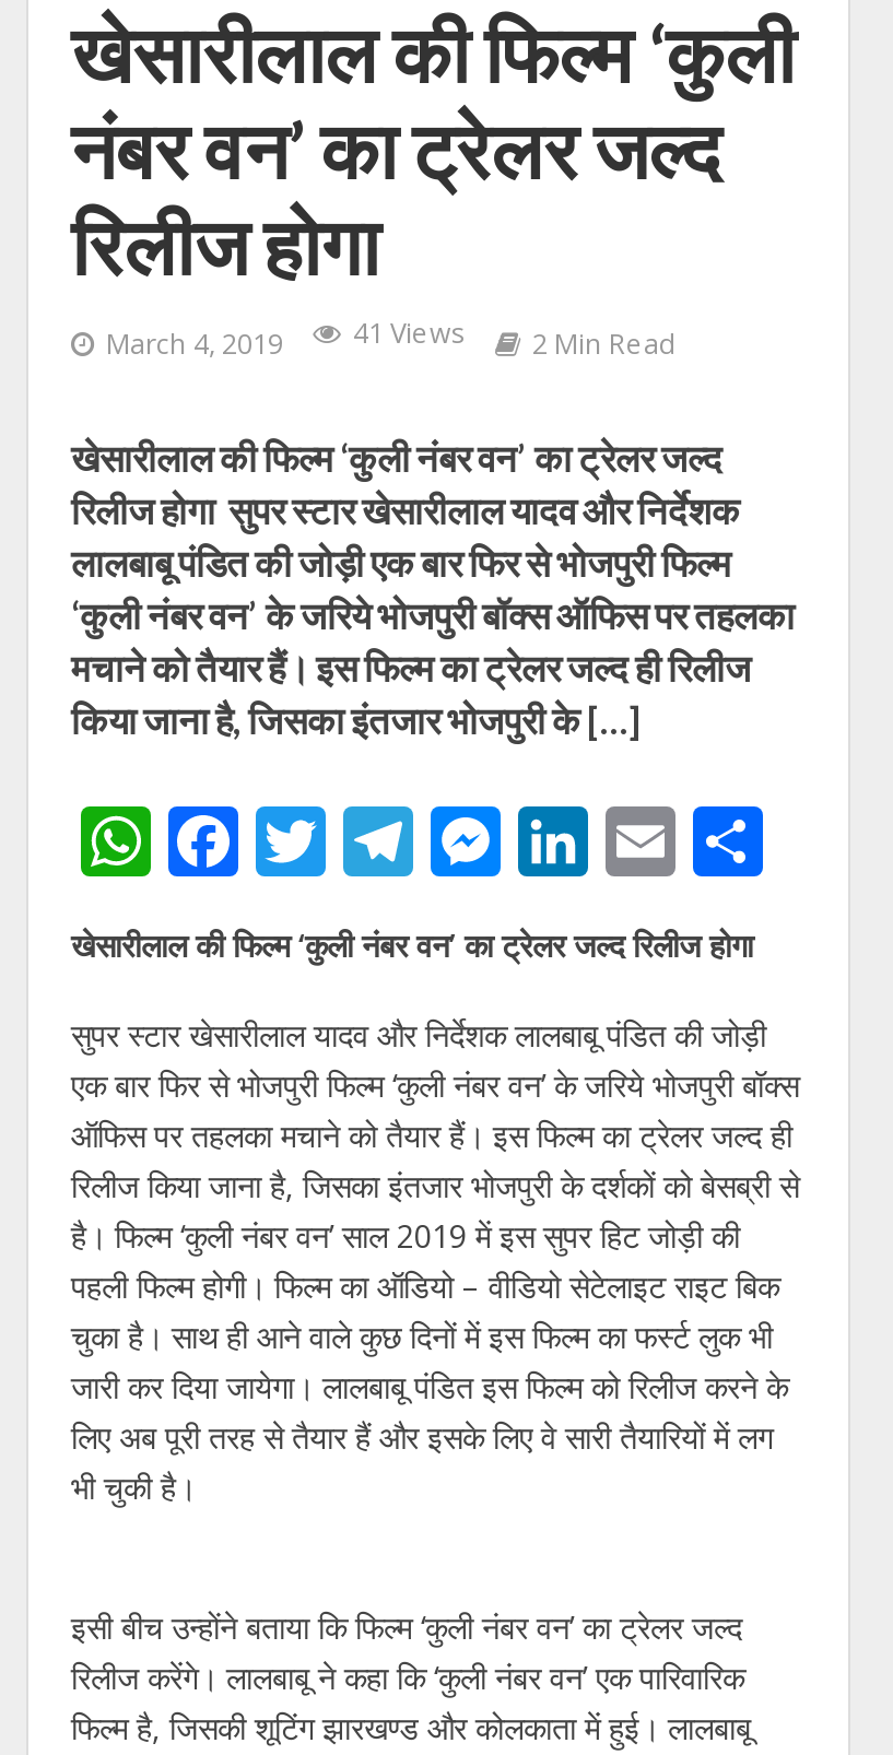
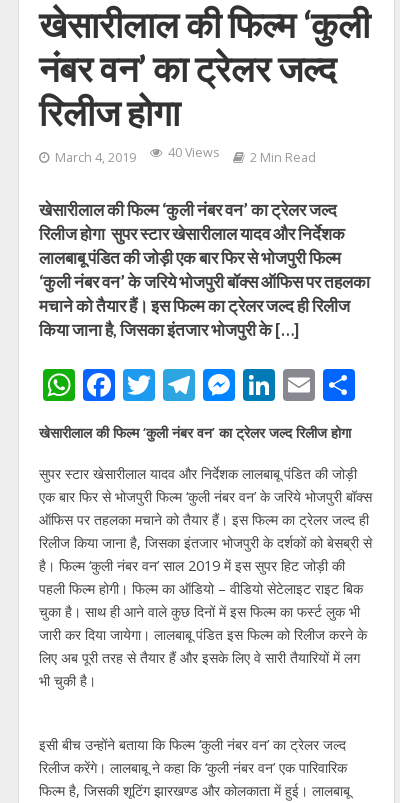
[106,315,677,363] March 4, 2019 41 Views 2 Min Read -> [54,144,315,166] March 4, 2019 40 Views 2 Min Read

